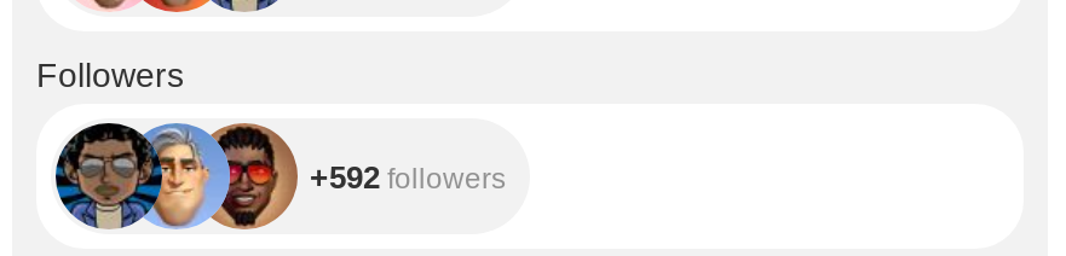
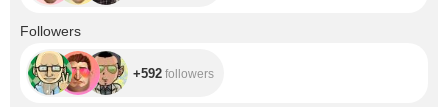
[53,121,300,229] [image] -> [27,50,128,96] [image]

